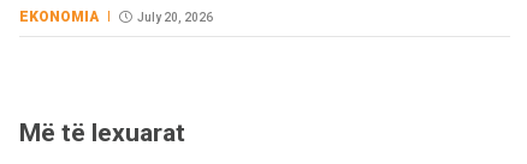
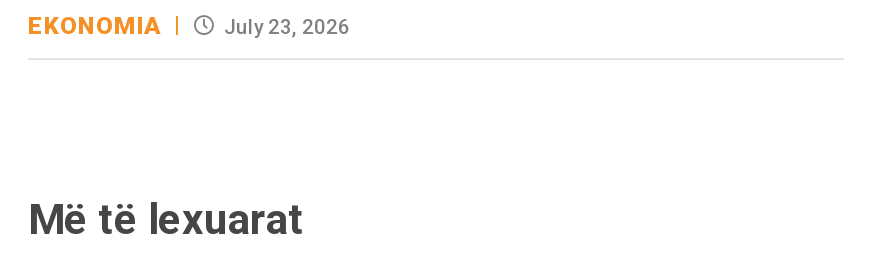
[137,11,213,24] July 20, 2026 -> [224,17,350,39] July 23, 2026

